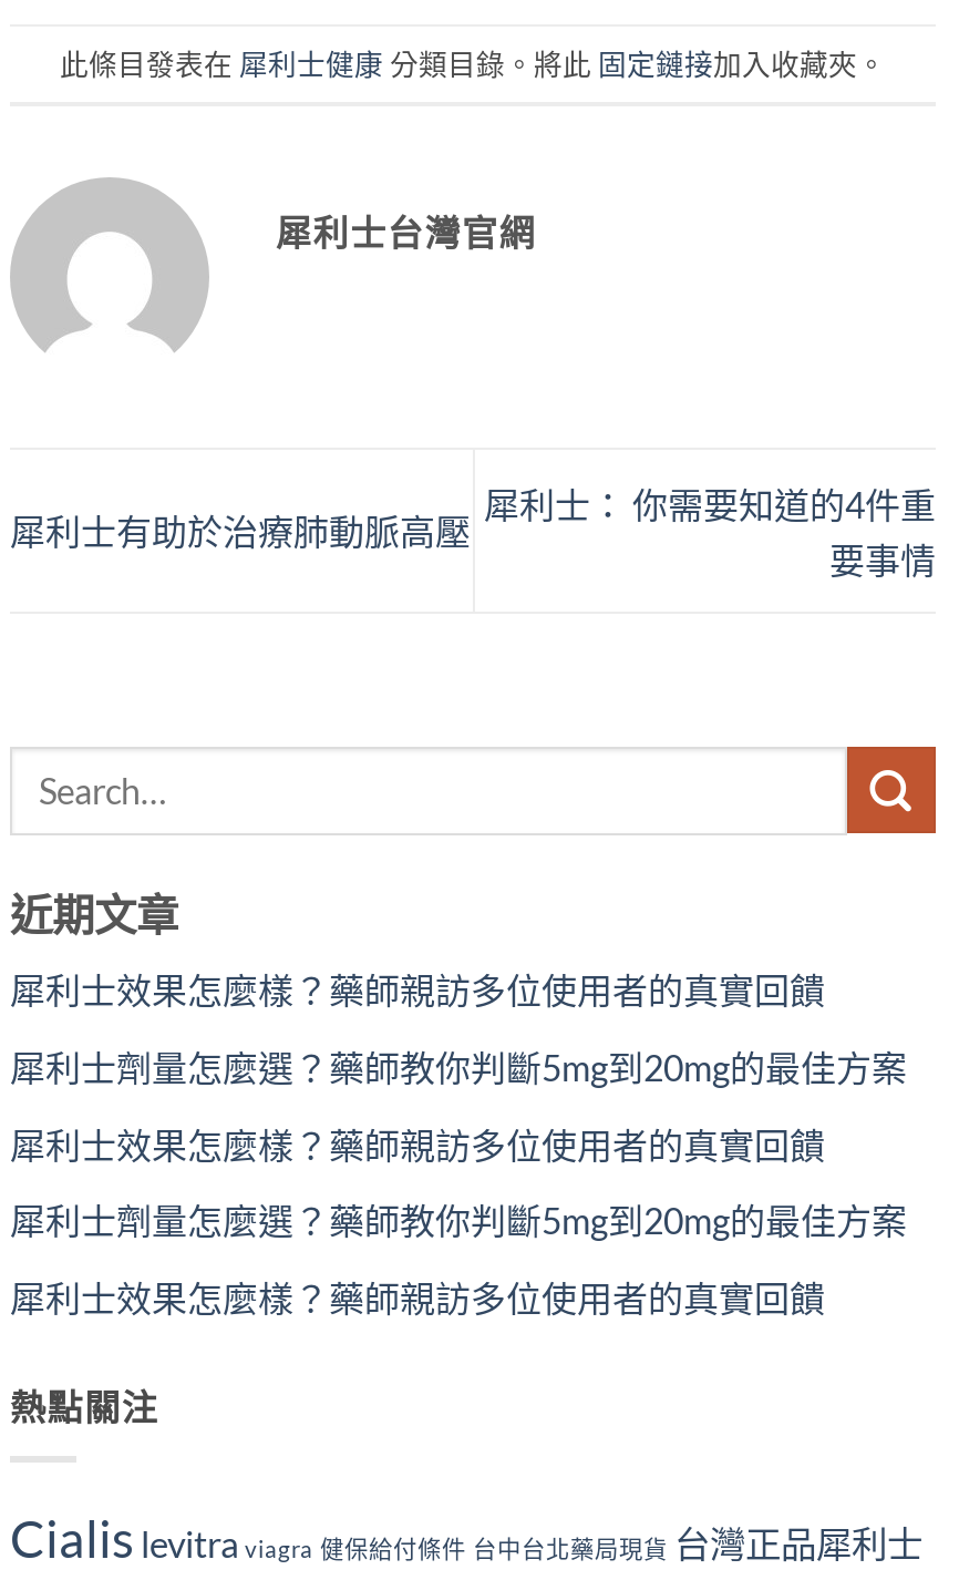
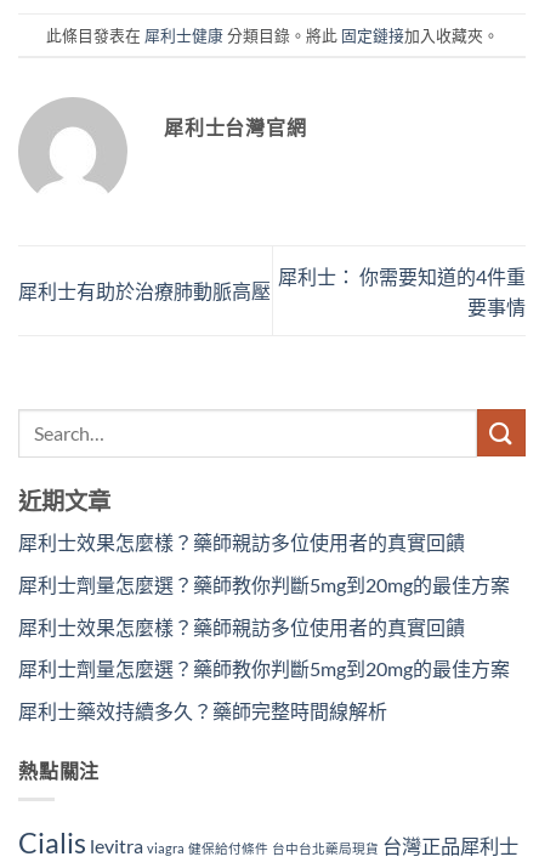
[10,1276,825,1318] 犀利士效果怎麼樣？藥師親訪多位使用者的真實回饋 -> [18,699,387,722] 犀利士藥效持續多久？藥師完整時間線解析

